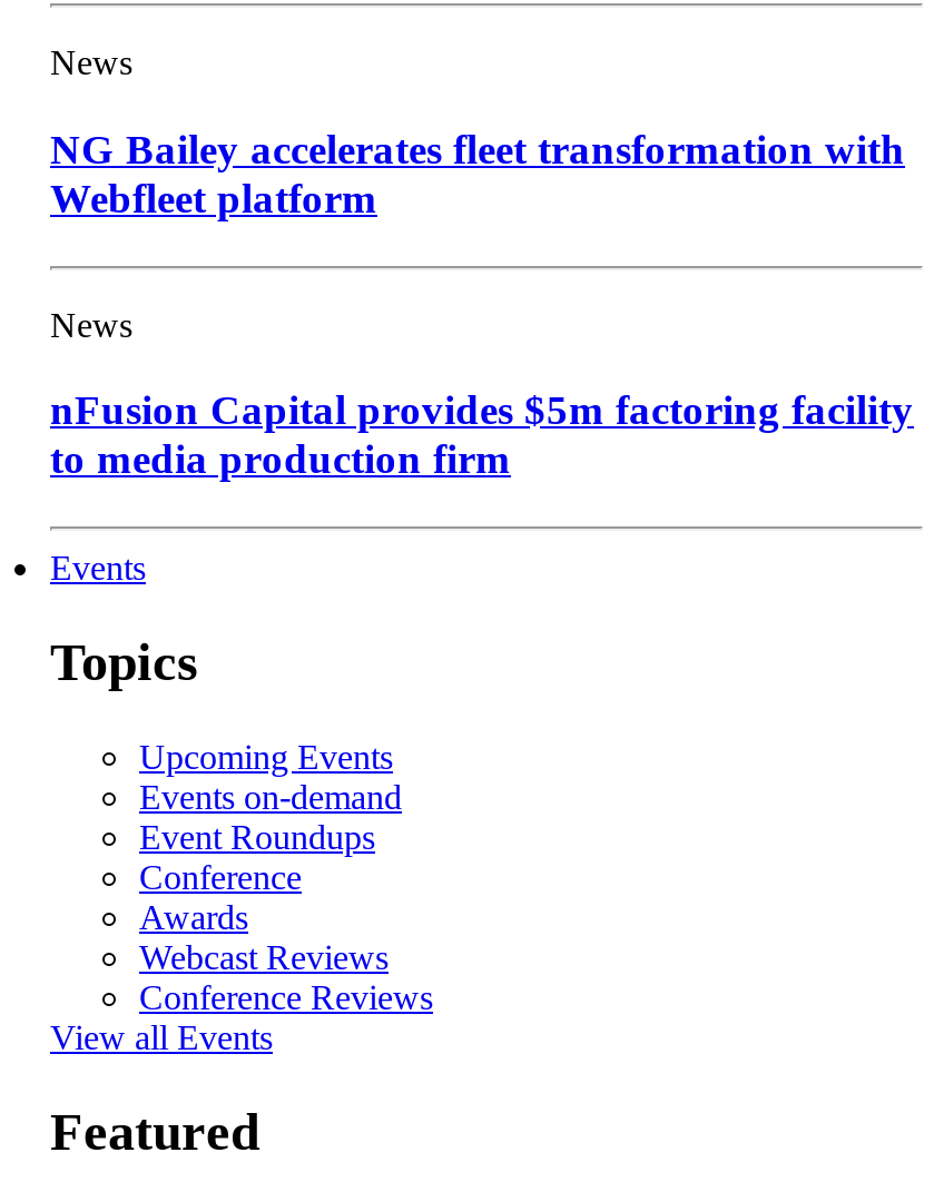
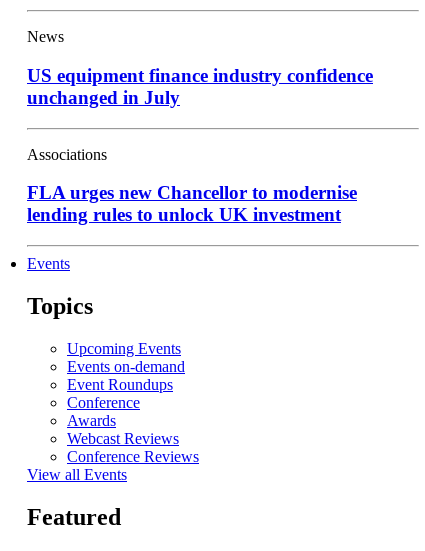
[50,126,905,221] NG Bailey accelerates fleet transformation with | Webfleet platform -> [27,65,373,108] US equipment finance industry confidence | unchanged in July
[50,306,132,343] News -> [27,146,107,163] Associations
[50,387,914,483] nFusion Capital provides $5m factoring facility | to media production firm -> [27,182,357,225] FLA urges new Chancellor to modernise | lending rules to unlock UK investment

